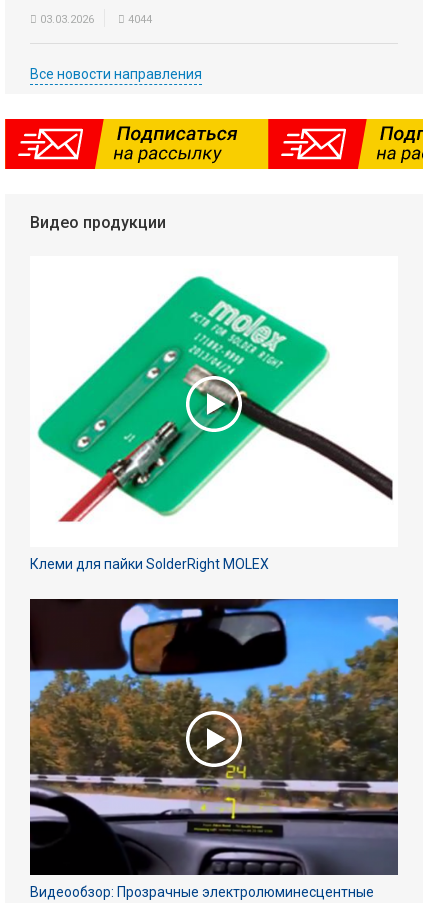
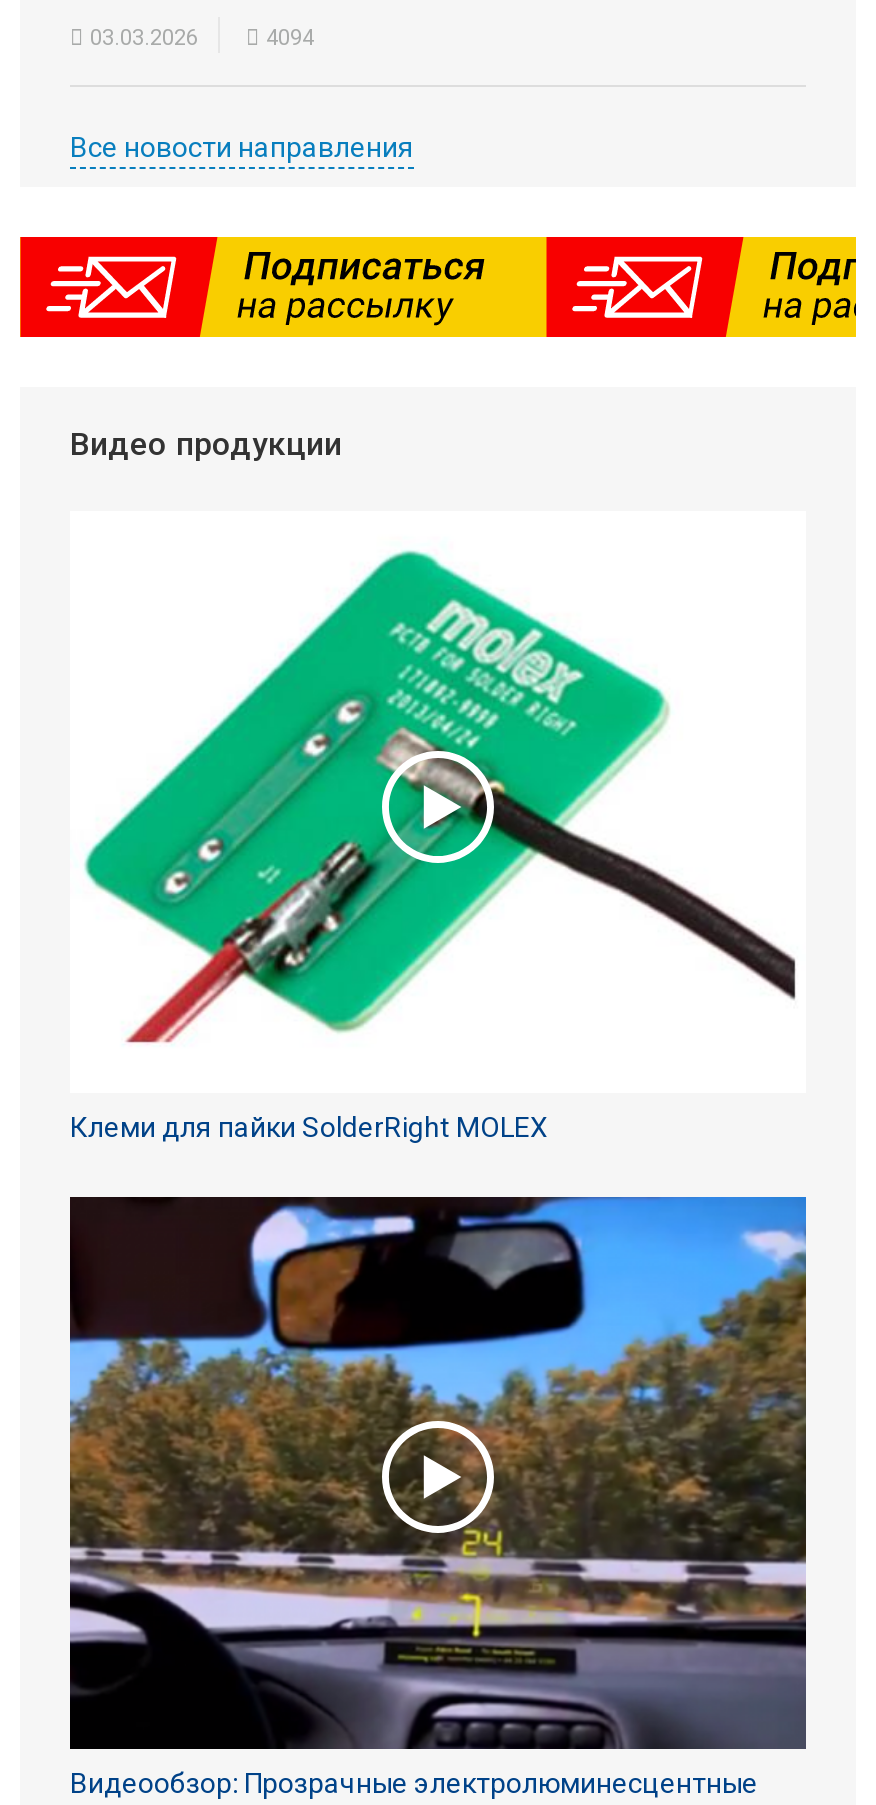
[125,13,152,26] 4044 -> [260,25,314,51] 4094

